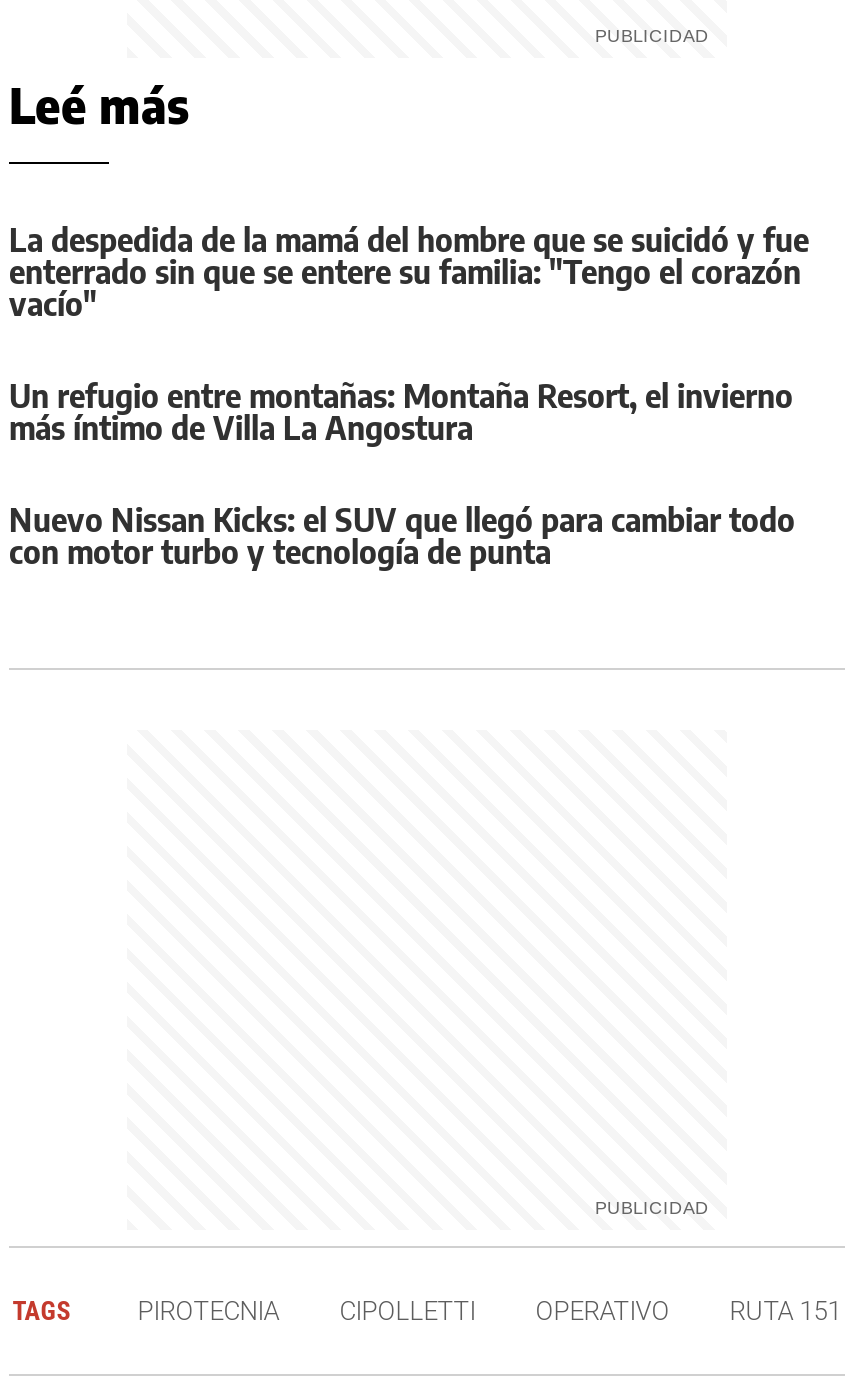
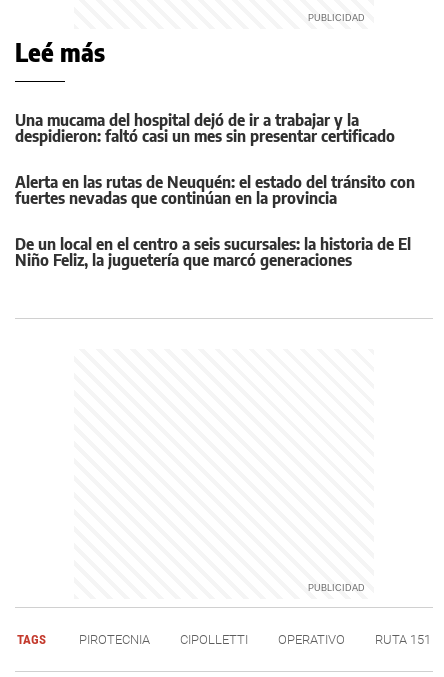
[9,221,809,325] La despedida de la mamá del hombre que se suicidó y fue | enterrado sin que se entere su familia: "Tengo el corazón | vacío" -> [15,110,395,146] Una mucama del hospital dejó de ir a trabajar y la | despidieron: faltó casi un mes sin presentar certificado
[9,377,793,449] Un refugio entre montañas: Montaña Resort, el invierno | más íntimo de Villa La Angostura -> [15,172,415,208] Alerta en las rutas de Neuquén: el estado del tránsito con | fuertes nevadas que continúan en la provincia
[9,501,795,573] Nuevo Nissan Kicks: el SUV que llegó para cambiar todo | con motor turbo y tecnología de punta -> [15,234,411,270] De un local en el centro a seis sucursales: la historia de El | Niño Feliz, la juguetería que marcó generaciones

